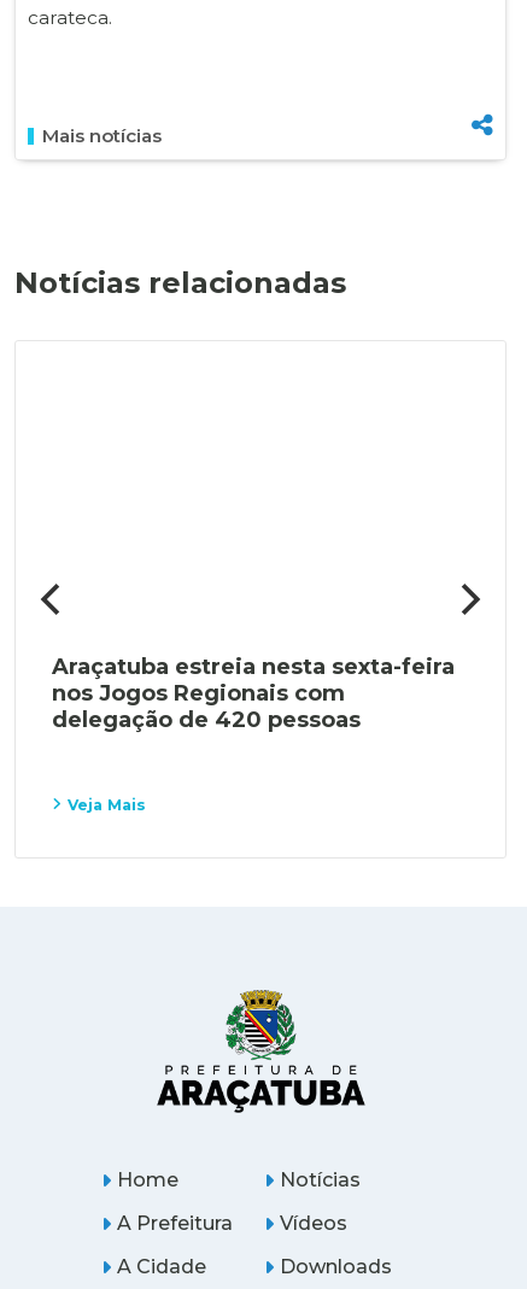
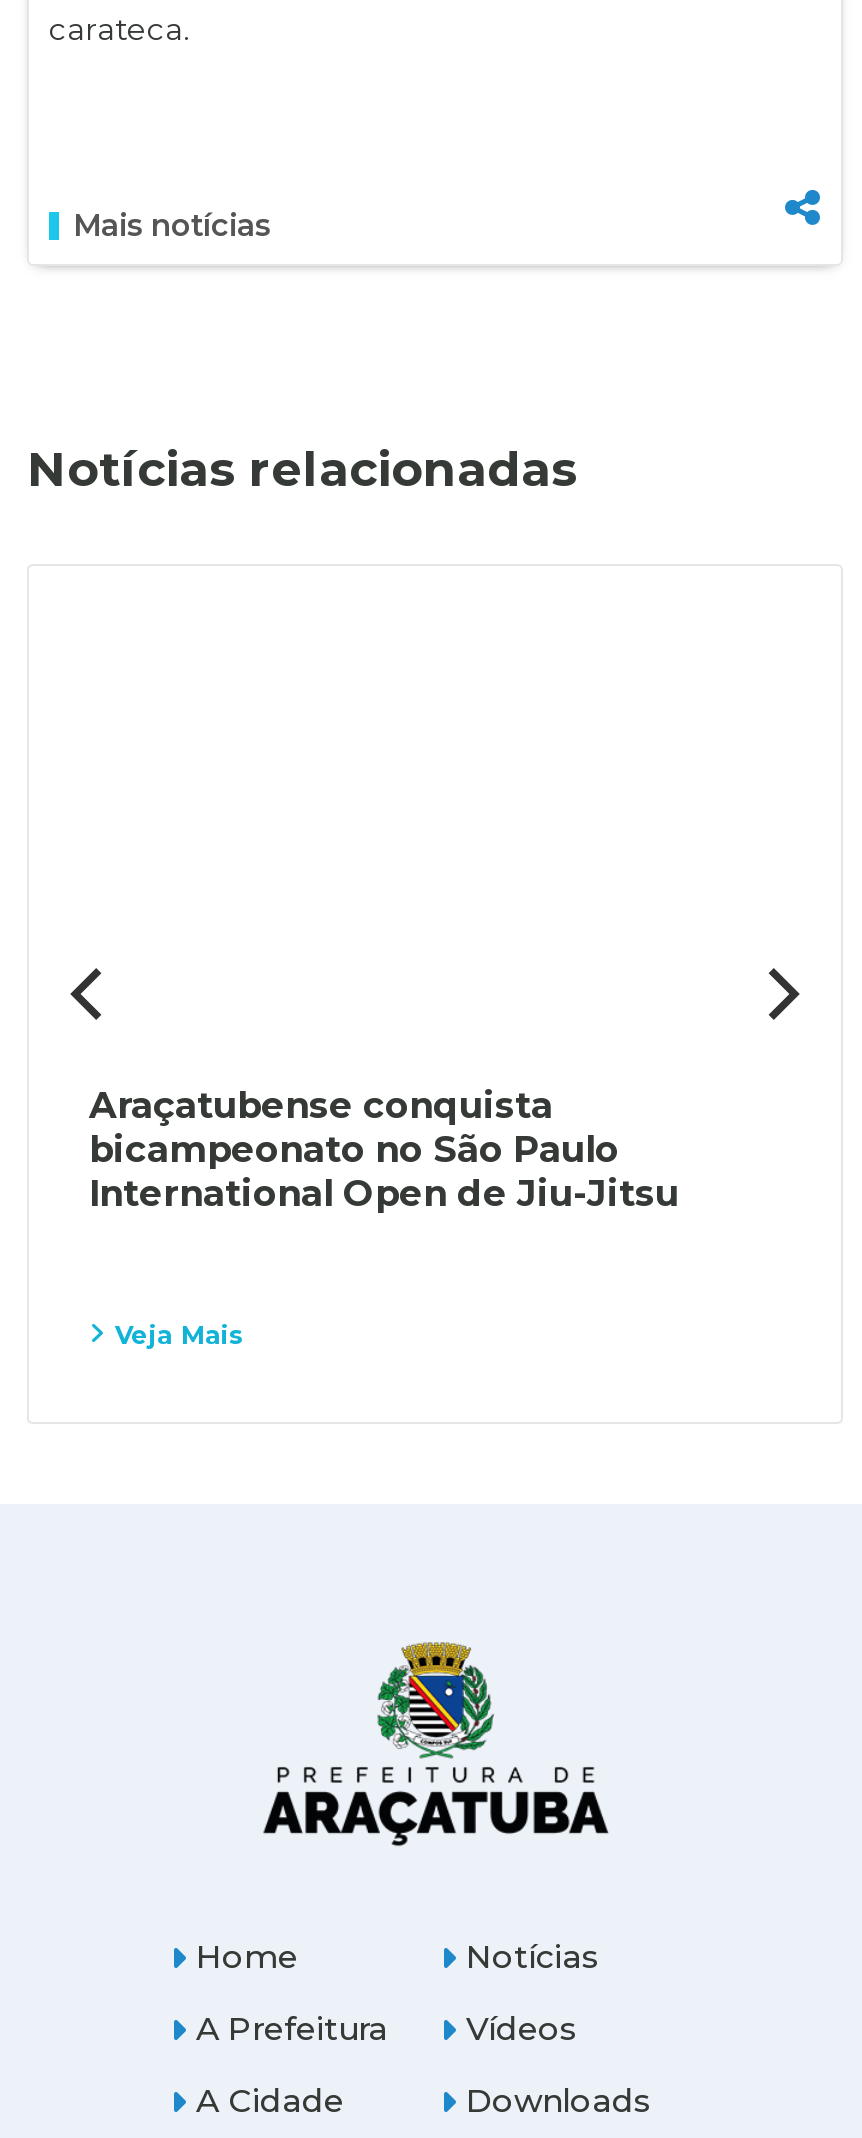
[52,653,455,733] Araçatuba estreia nesta sexta-feira | nos Jogos Regionais com | delegação de 420 pessoas -> [89,1083,679,1215] Araçatubense conquista | bicampeonato no São Paulo | International Open de Jiu-Jitsu

